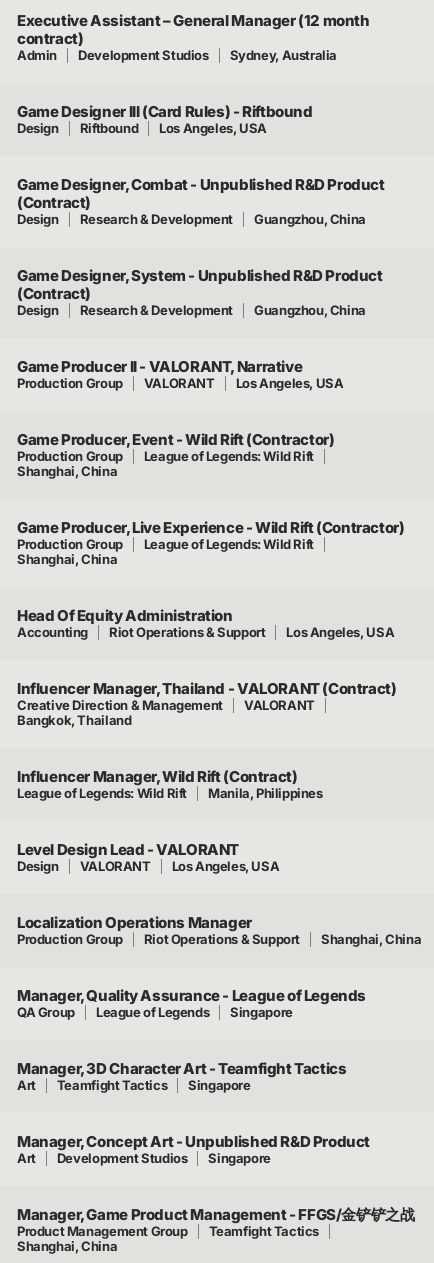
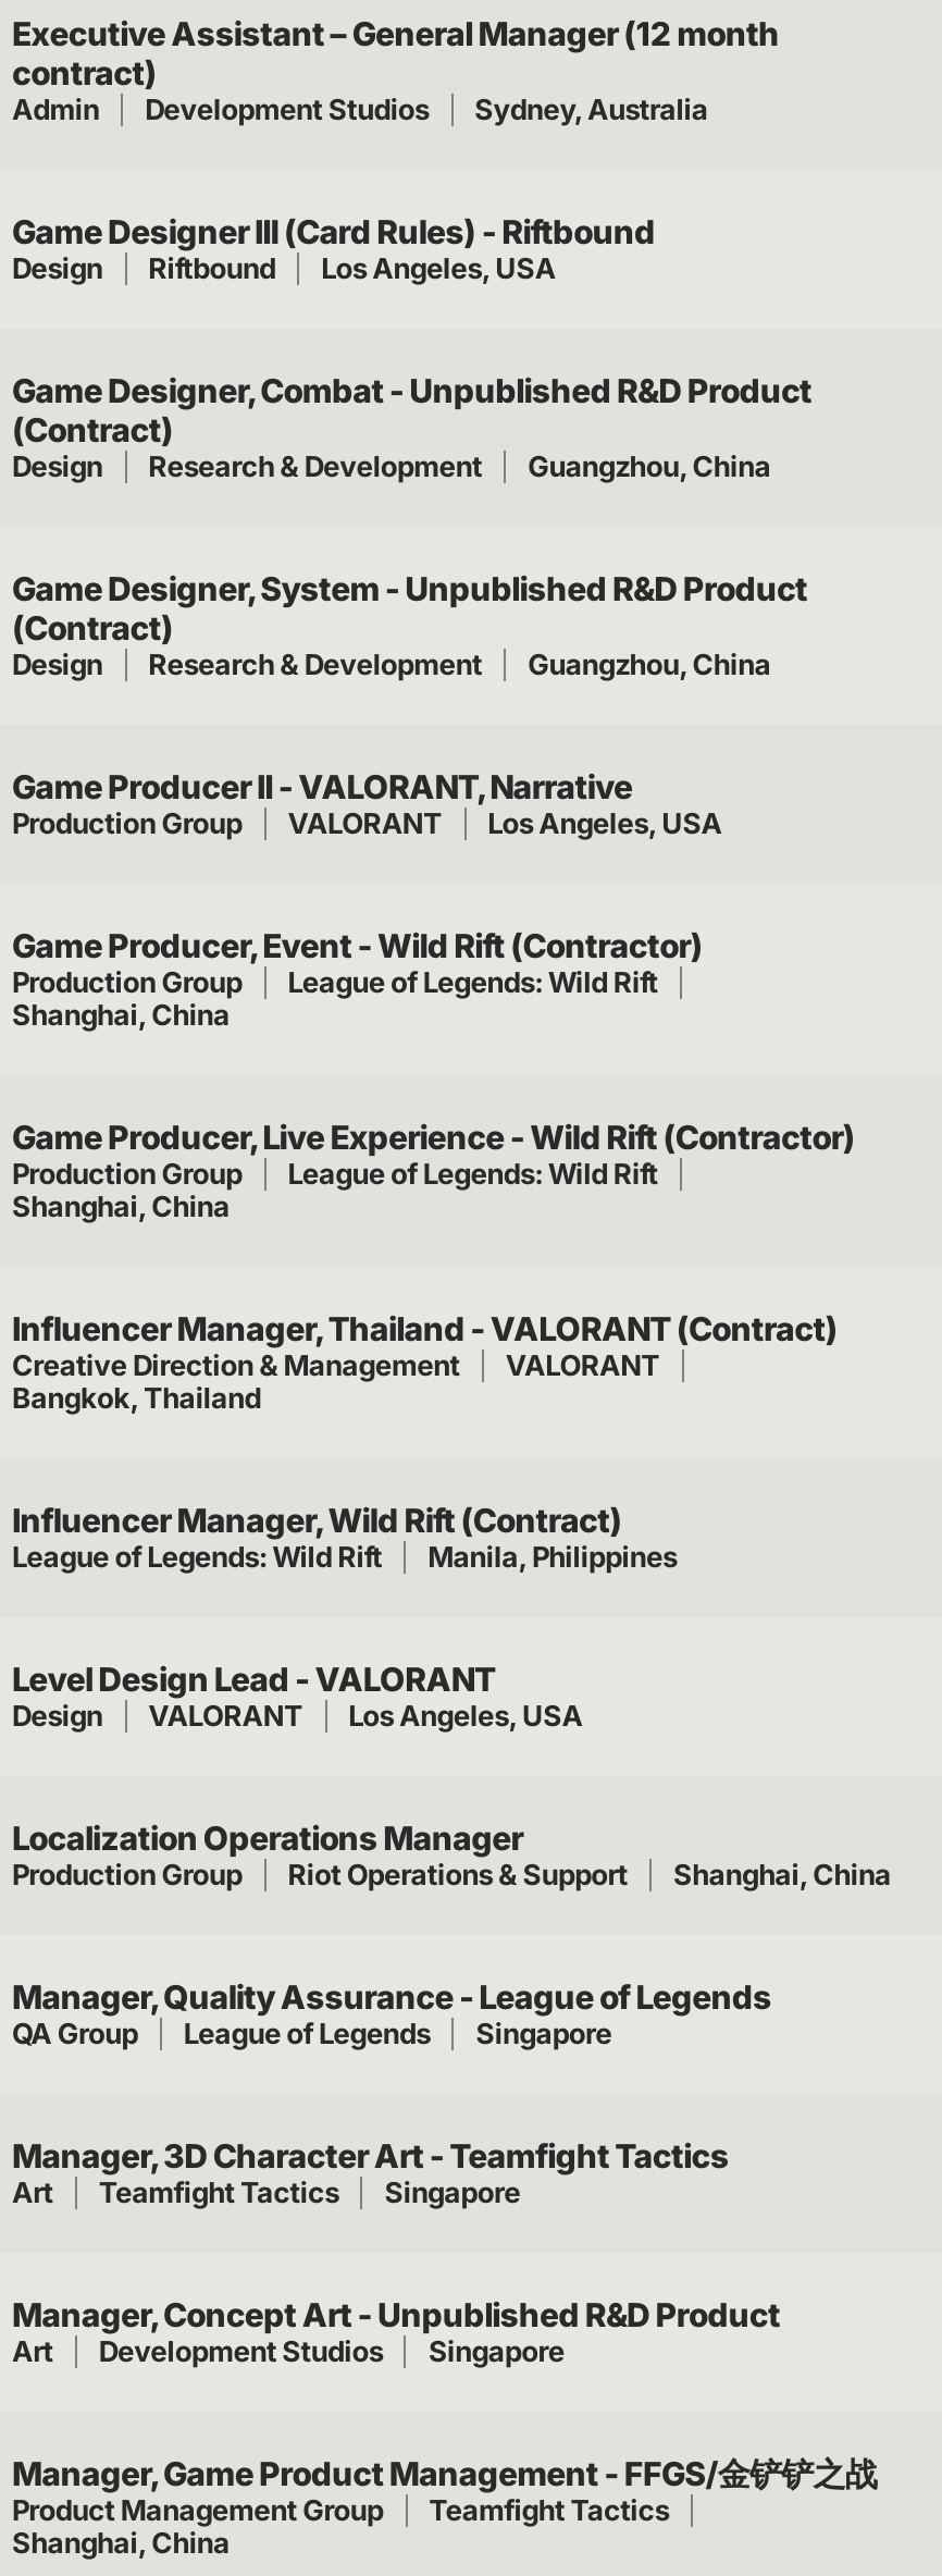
[17,606,394,640] Head Of Equity Administration | Accounting | Riot Operations & Support | Los Angeles, USA -> none

